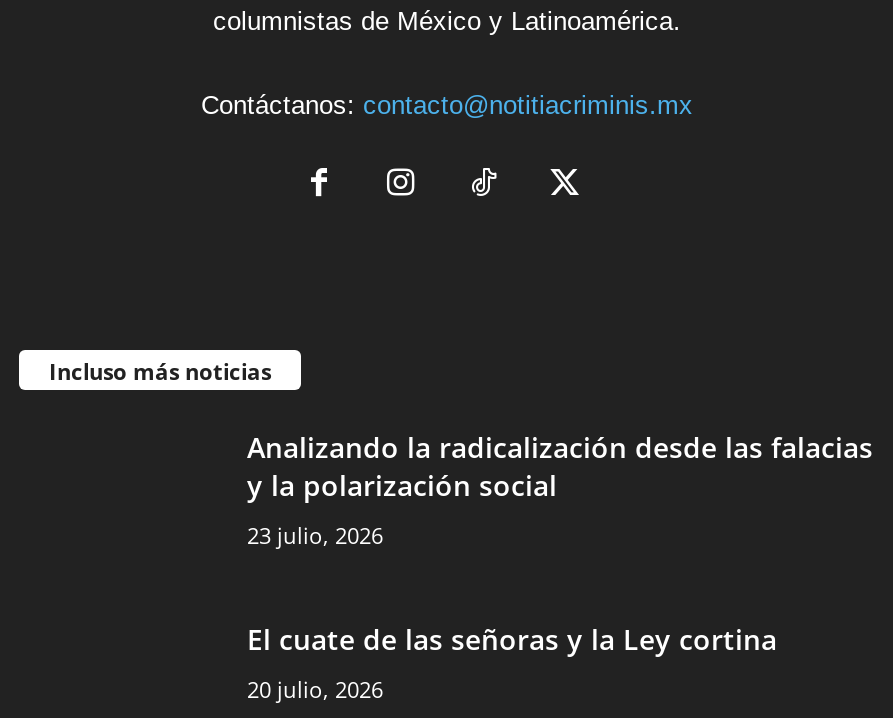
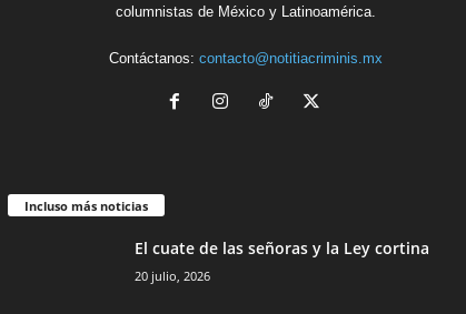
[247,428,873,550] Analizando la radicalización desde las falacias | y la polarización social | 23 julio, 2026 -> none

